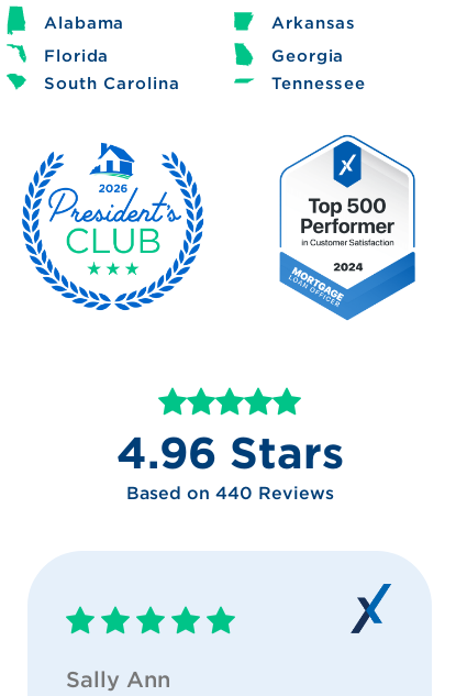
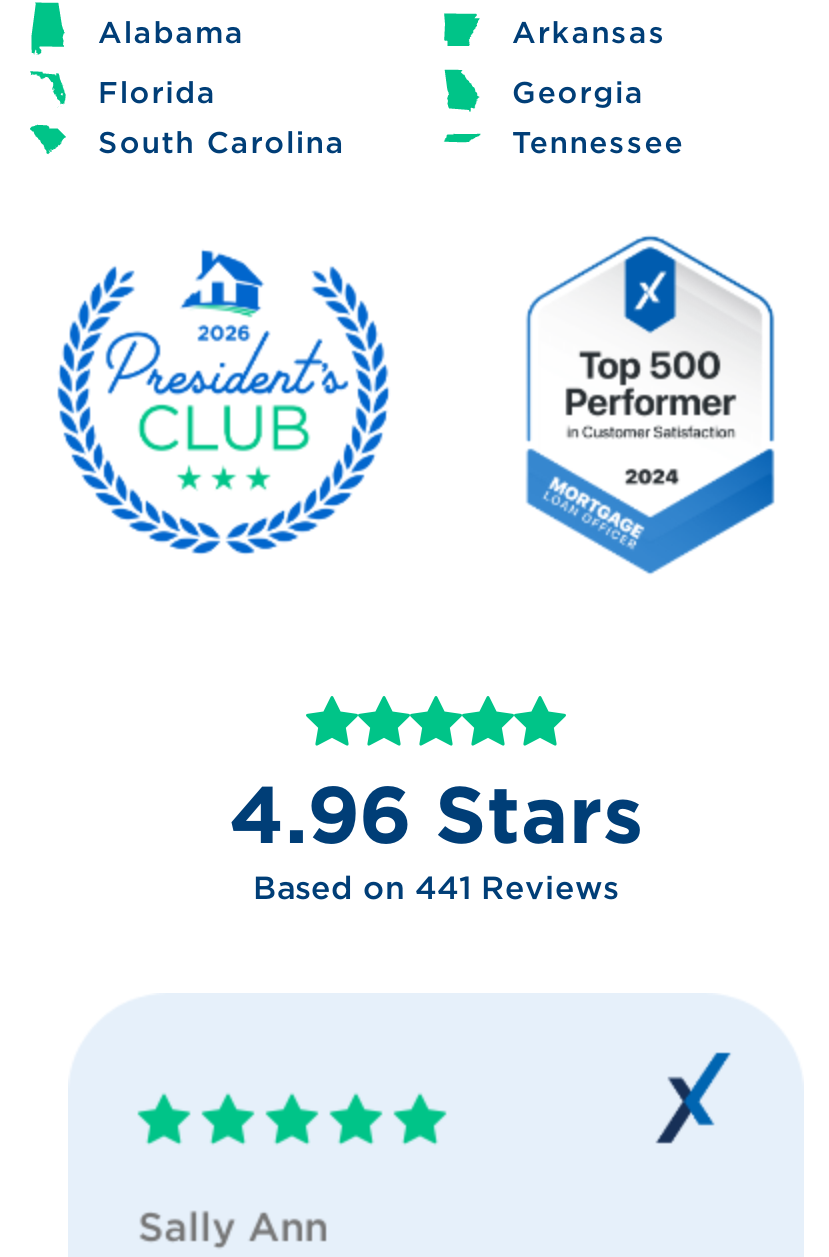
[126,482,333,503] Based on 440 Reviews -> [253,868,619,906] Based on 441 Reviews

